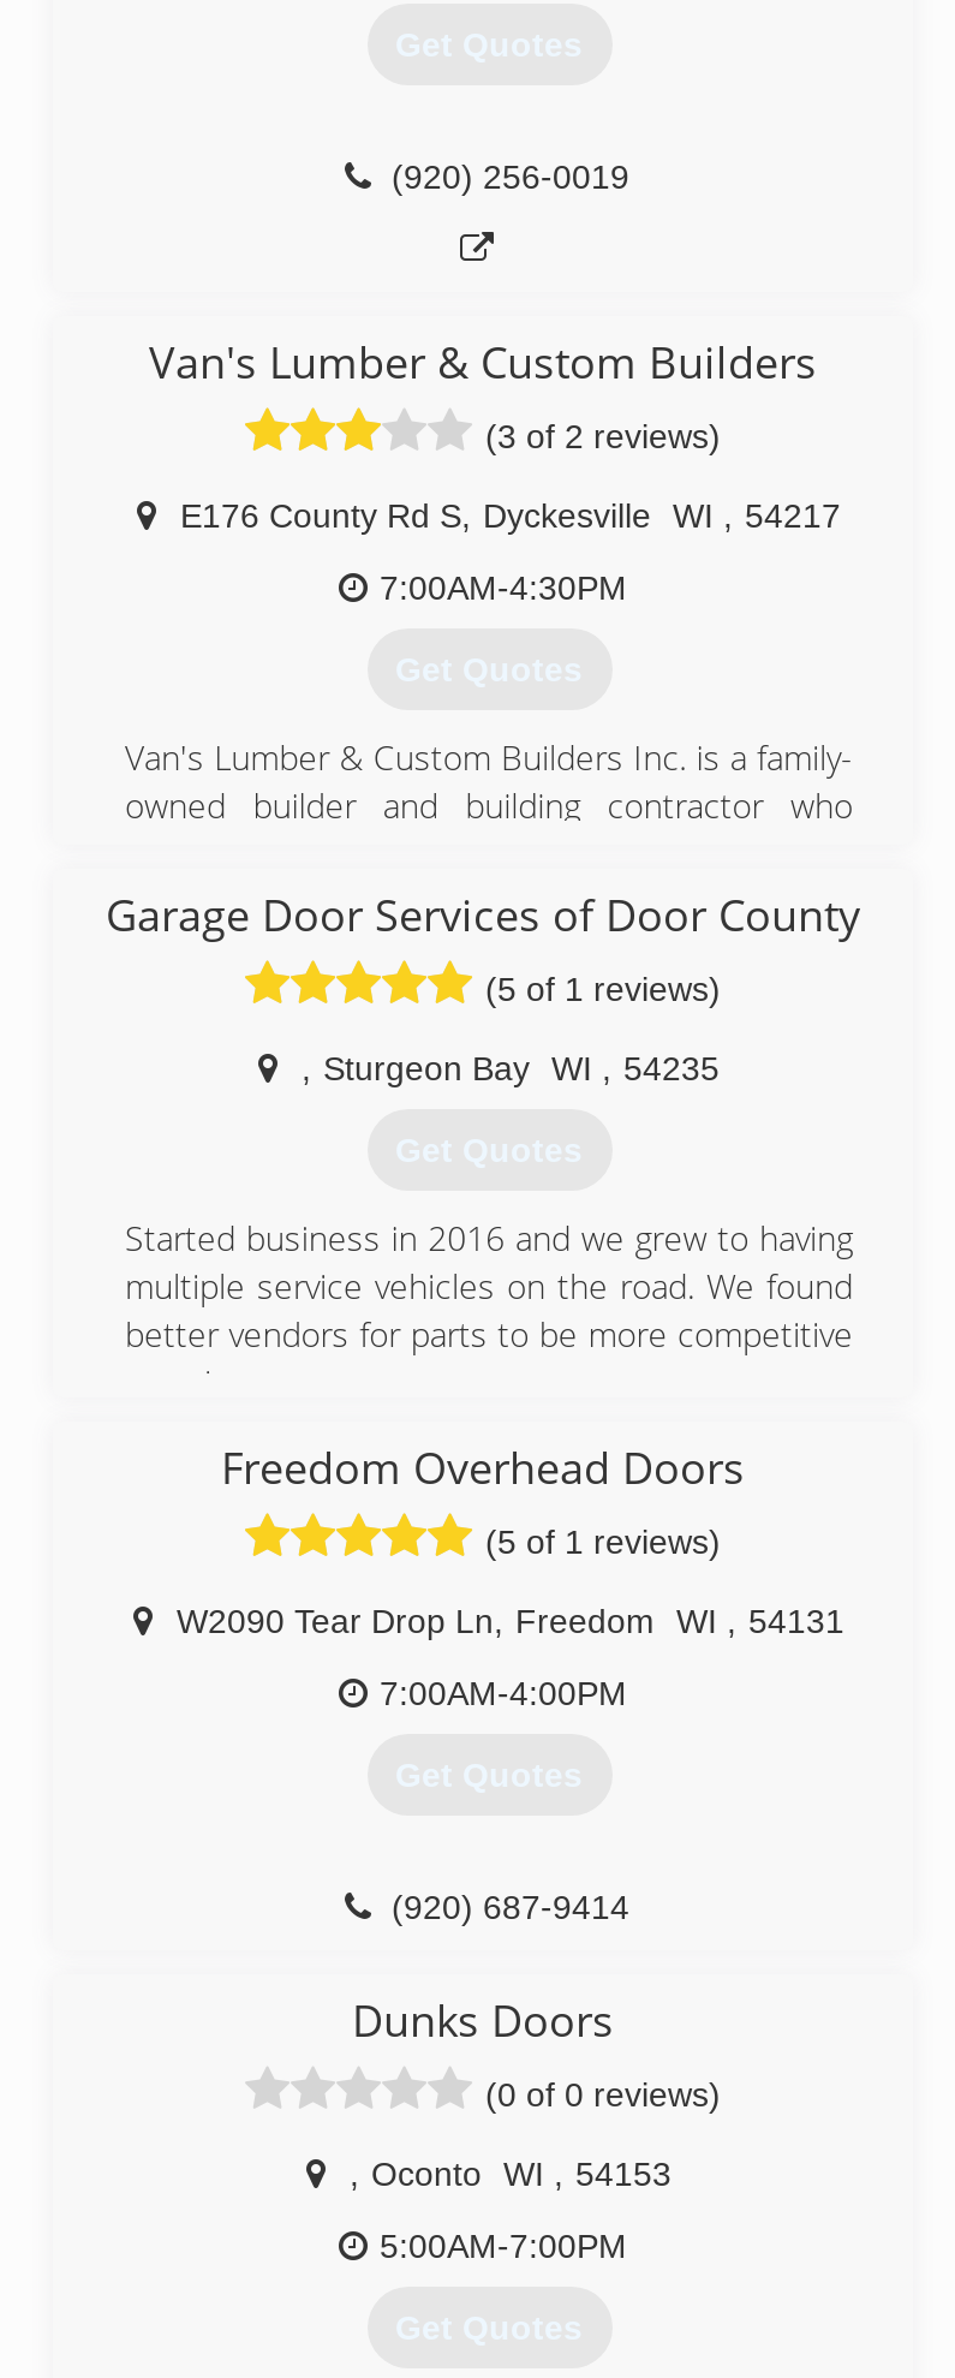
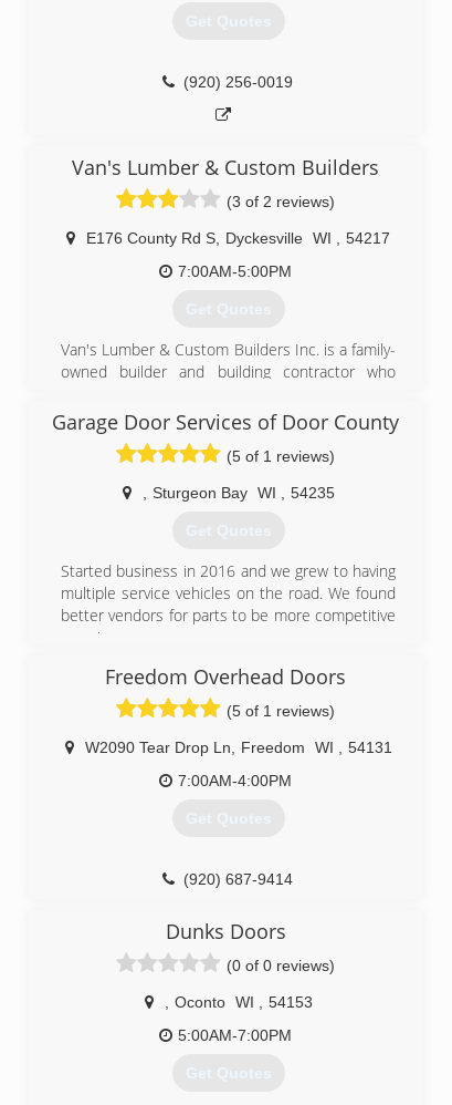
[380,568,627,607] 7:00AM-4:30PM -> [178,262,292,280] 7:00AM-5:00PM

